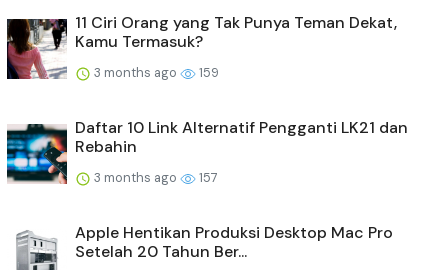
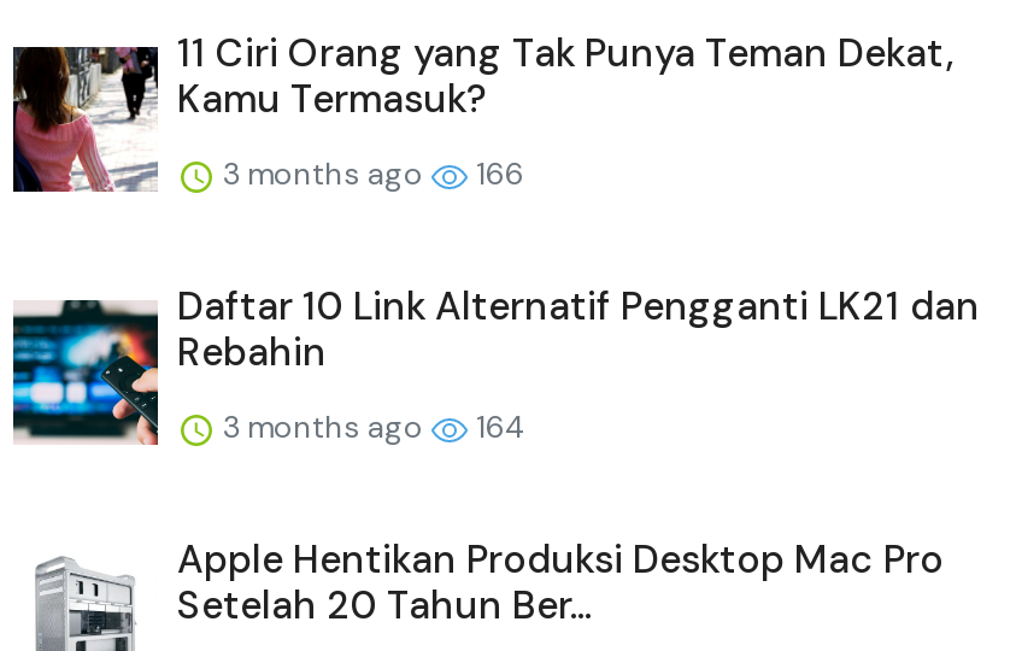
[91,64,219,81] 3 months ago 159 -> [216,154,524,195] 3 months ago 166
[91,169,218,186] 3 months ago 157 -> [216,407,527,448] 3 months ago 164

